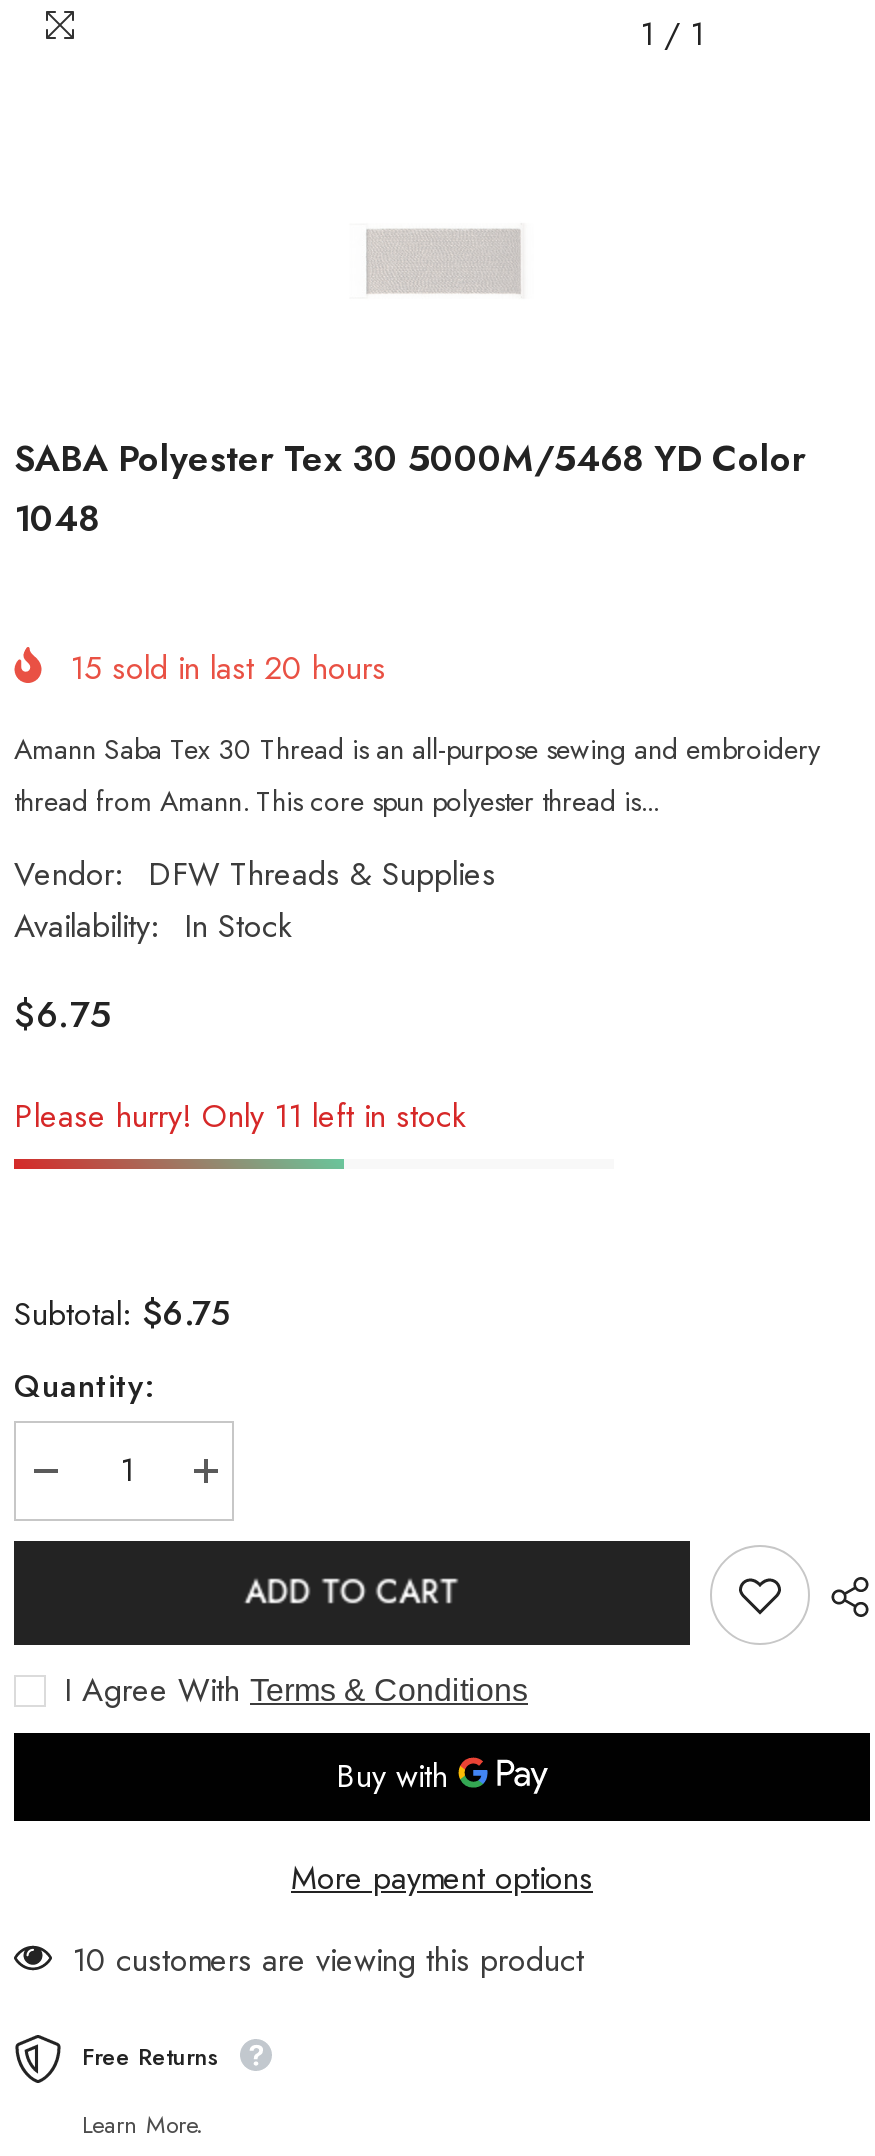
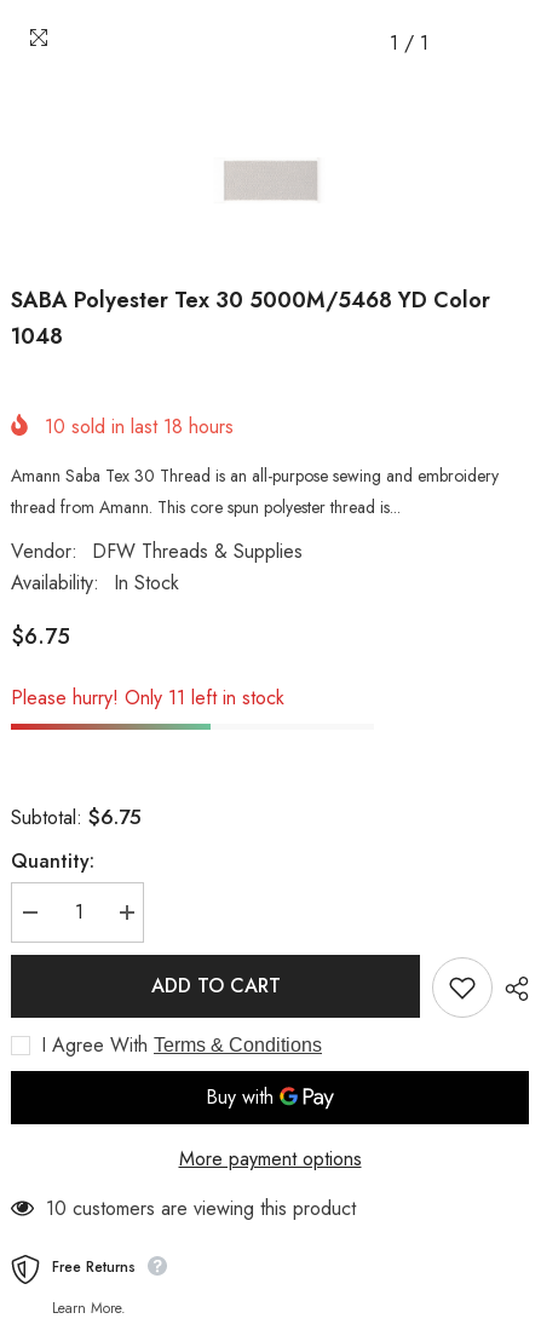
[70,645,386,691] 15 sold in last 20 hours -> [45,413,234,441] 10 sold in last 18 hours

